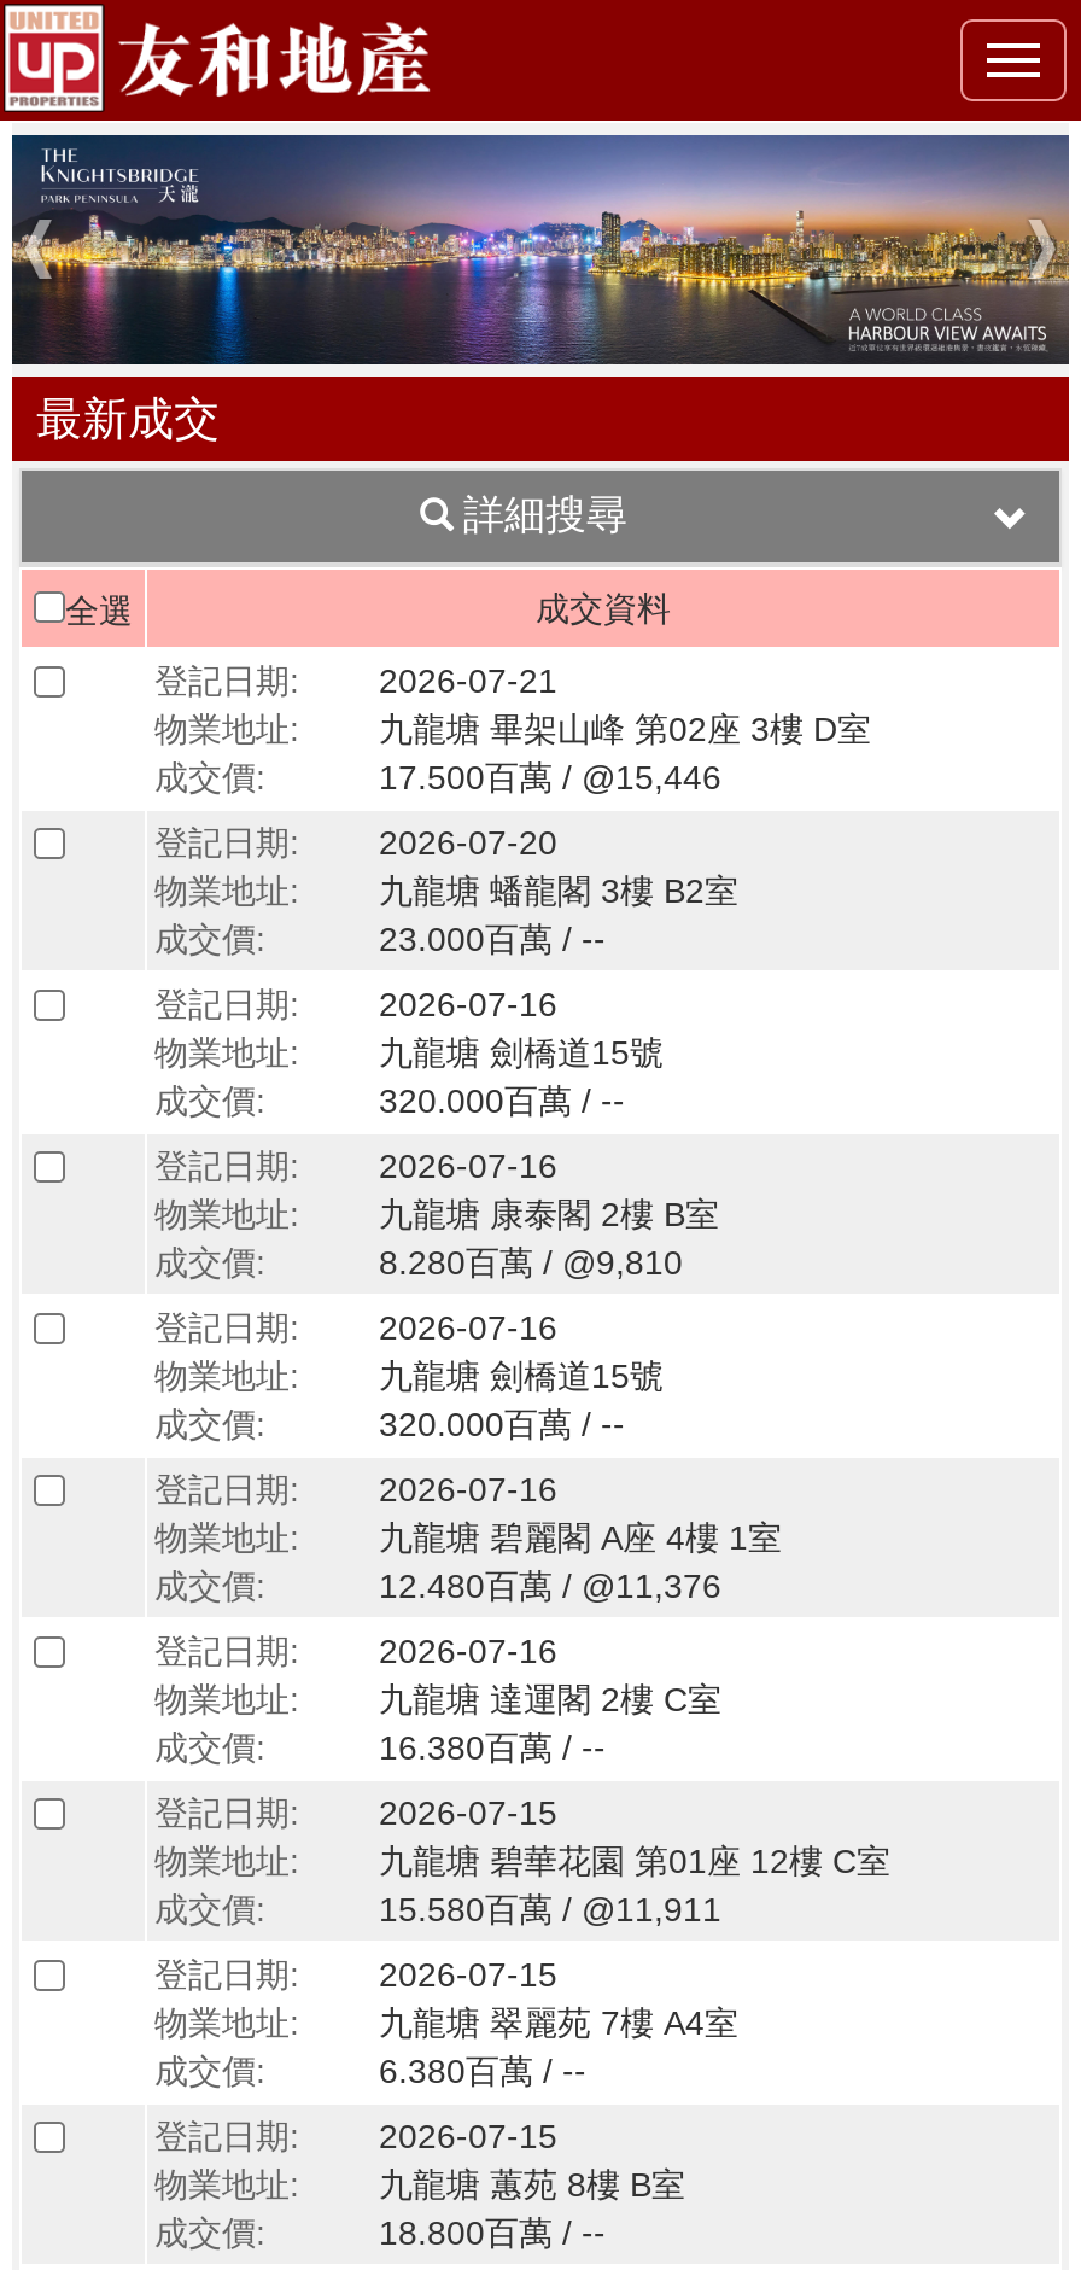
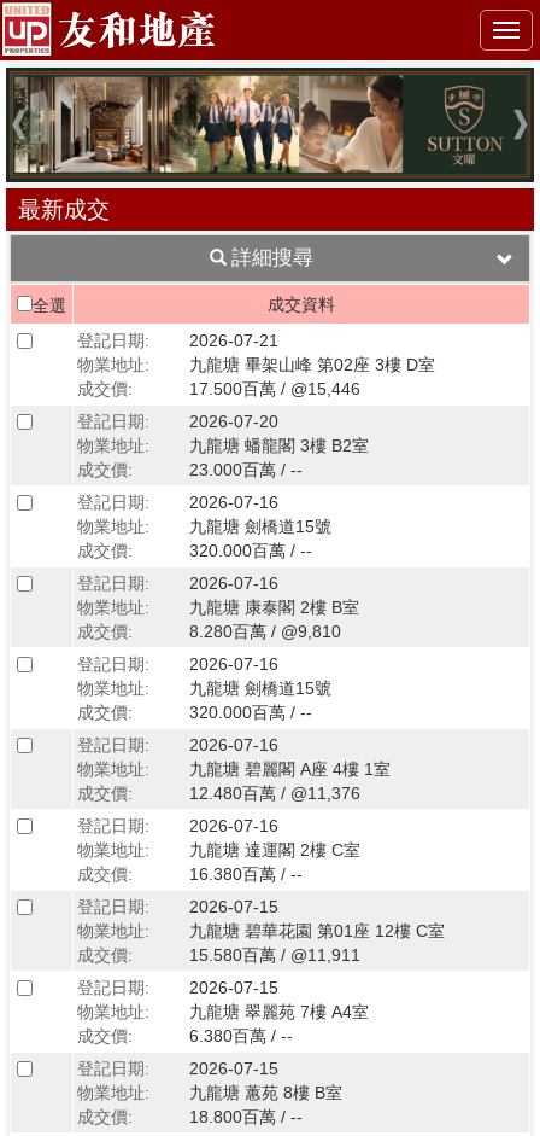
[10,133,1071,364] [image] -> [5,66,535,182] [image]

